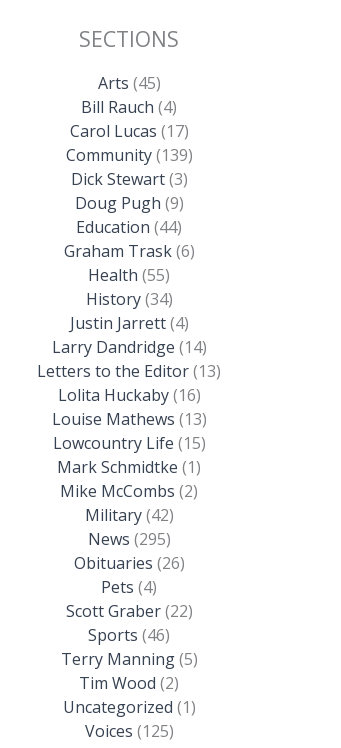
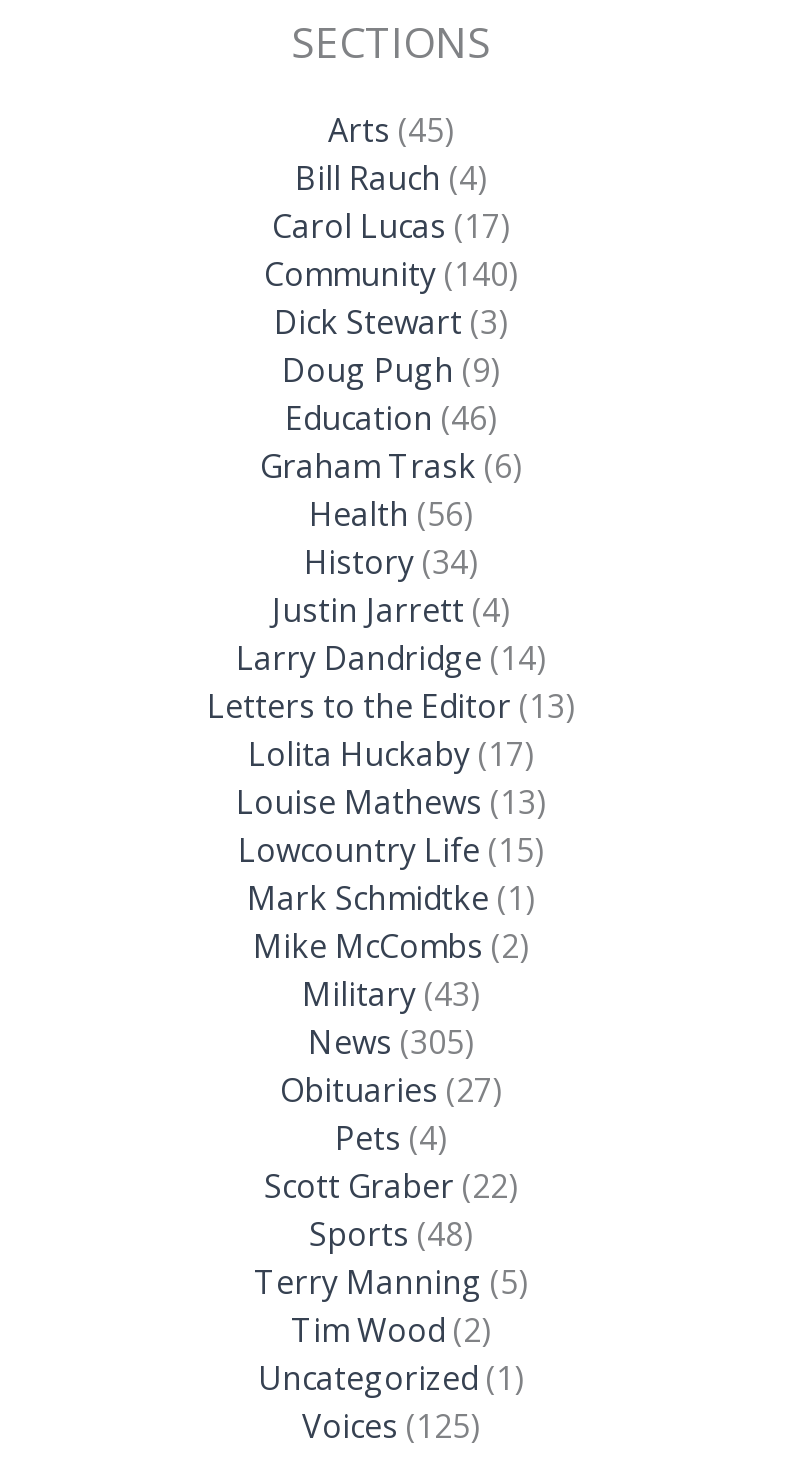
[65,144,192,166] Community (139) -> [264,252,518,296] Community (140)
[76,216,182,238] Education (44) -> [285,396,497,440] Education (46)
[88,264,170,286] Health (55) -> [309,492,473,536] Health (56)
[57,384,200,406] Lolita Huckaby (16) -> [248,732,534,776] Lolita Huckaby (17)
[84,504,173,526] Military (42) -> [302,972,480,1016] Military (43)
[87,528,170,550] News (295) -> [308,1020,474,1064] News (305)
[73,552,184,574] Obituaries (26) -> [280,1068,502,1112] Obituaries (27)
[88,624,170,646] Sports (46) -> [309,1212,473,1256] Sports (48)

